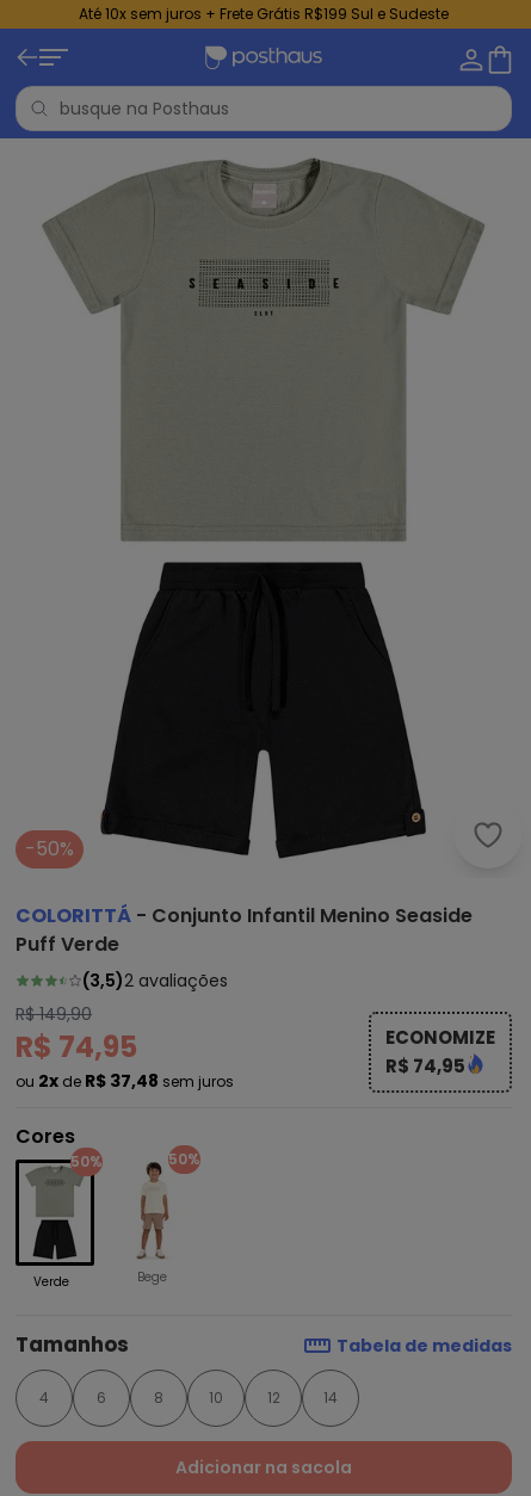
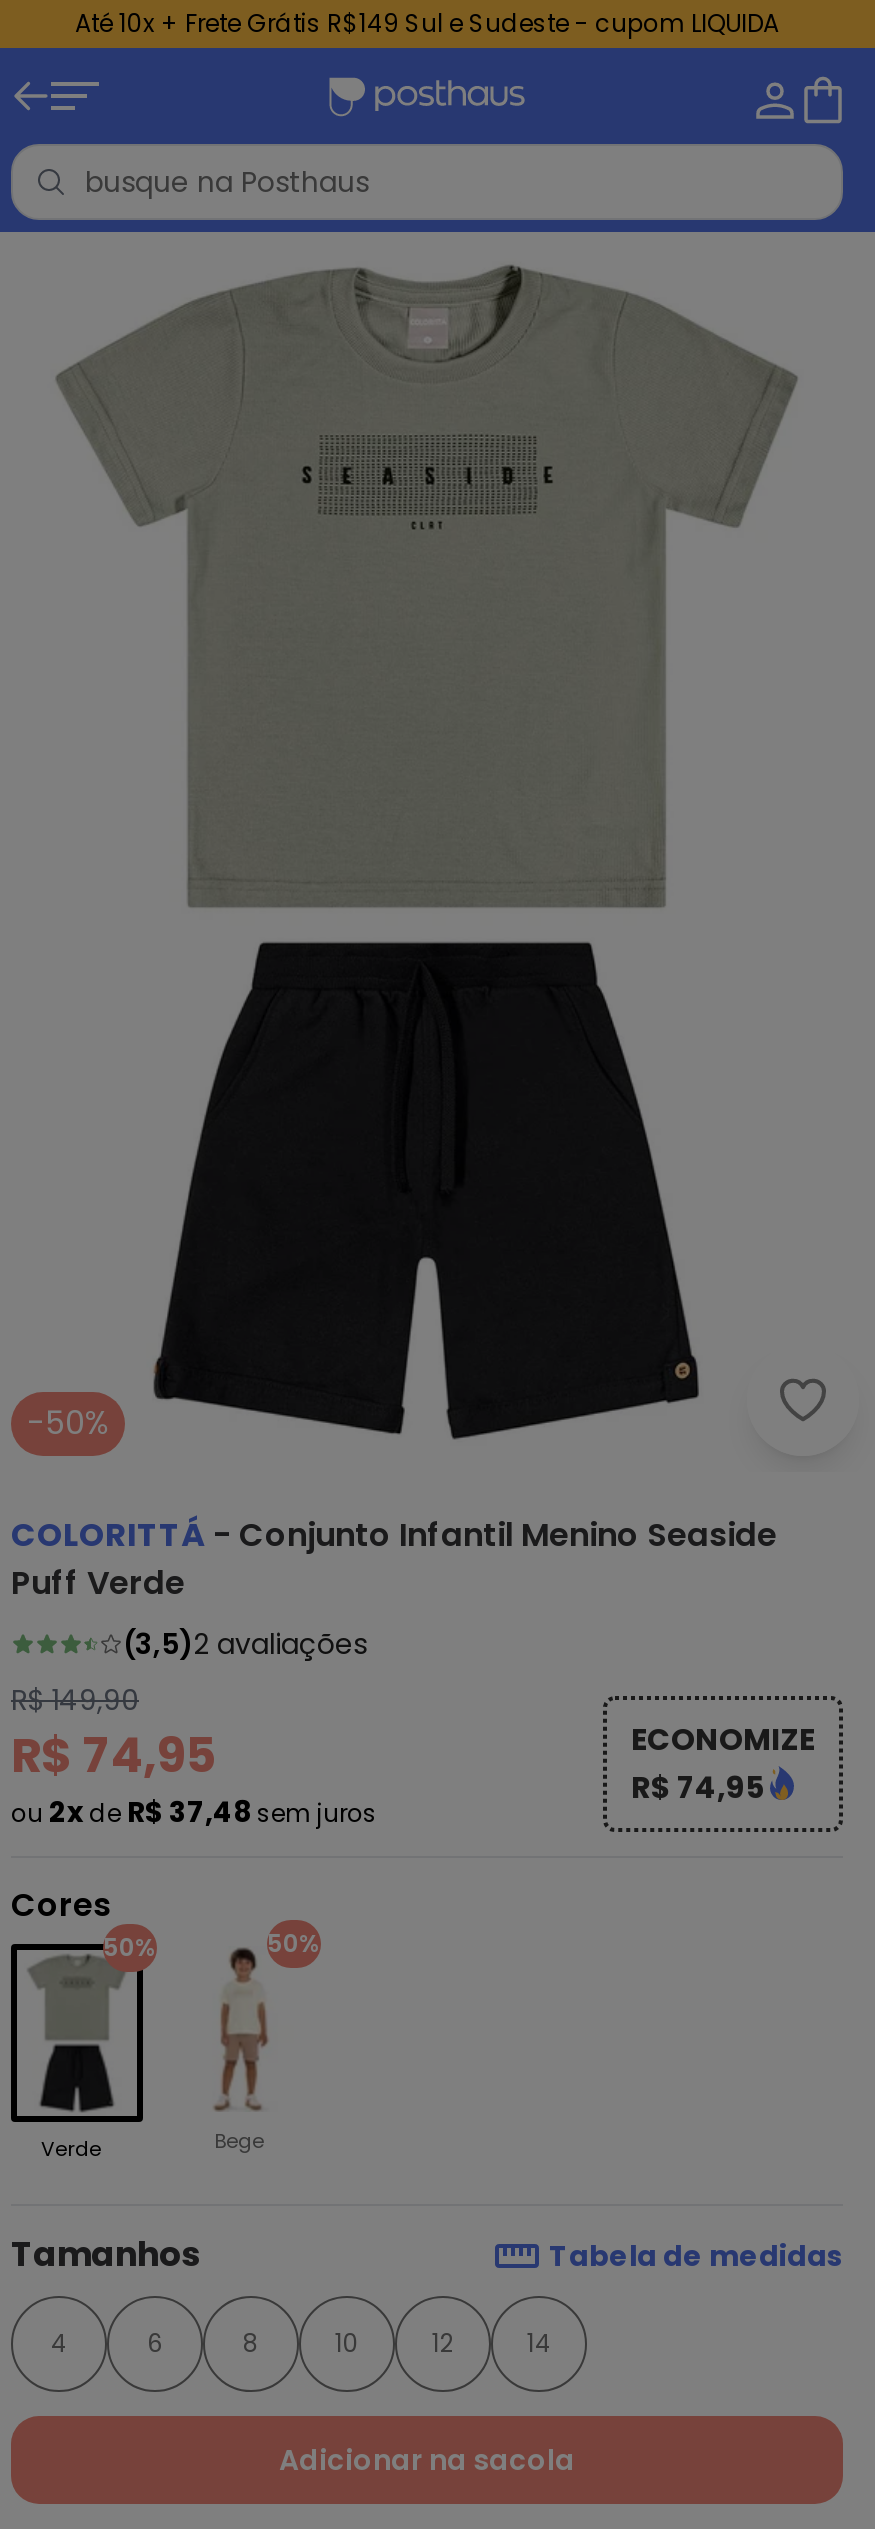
[79,4,449,24] Até 10x sem juros + Frete Grátis R$199 Sul e Sudeste -> [75,6,779,40] Até 10x + Frete Grátis R$149 Sul e Sudeste - cupom LIQUIDA

